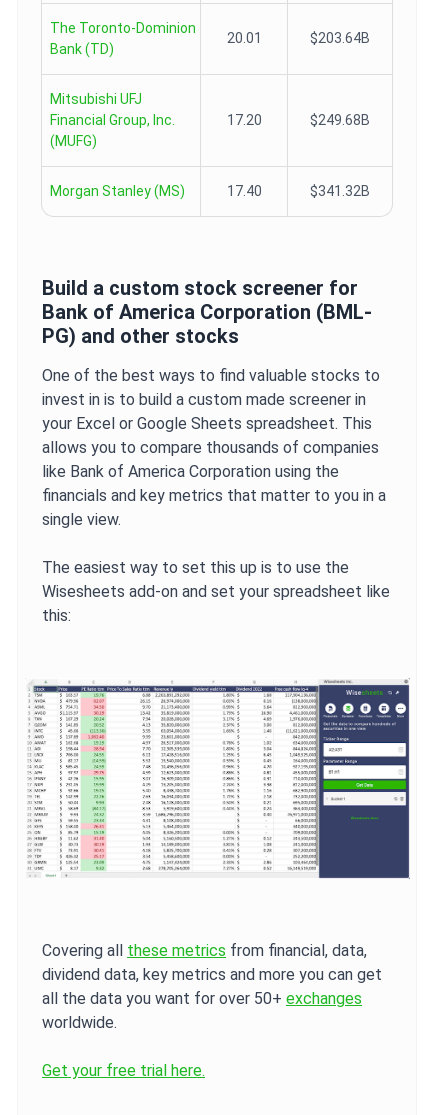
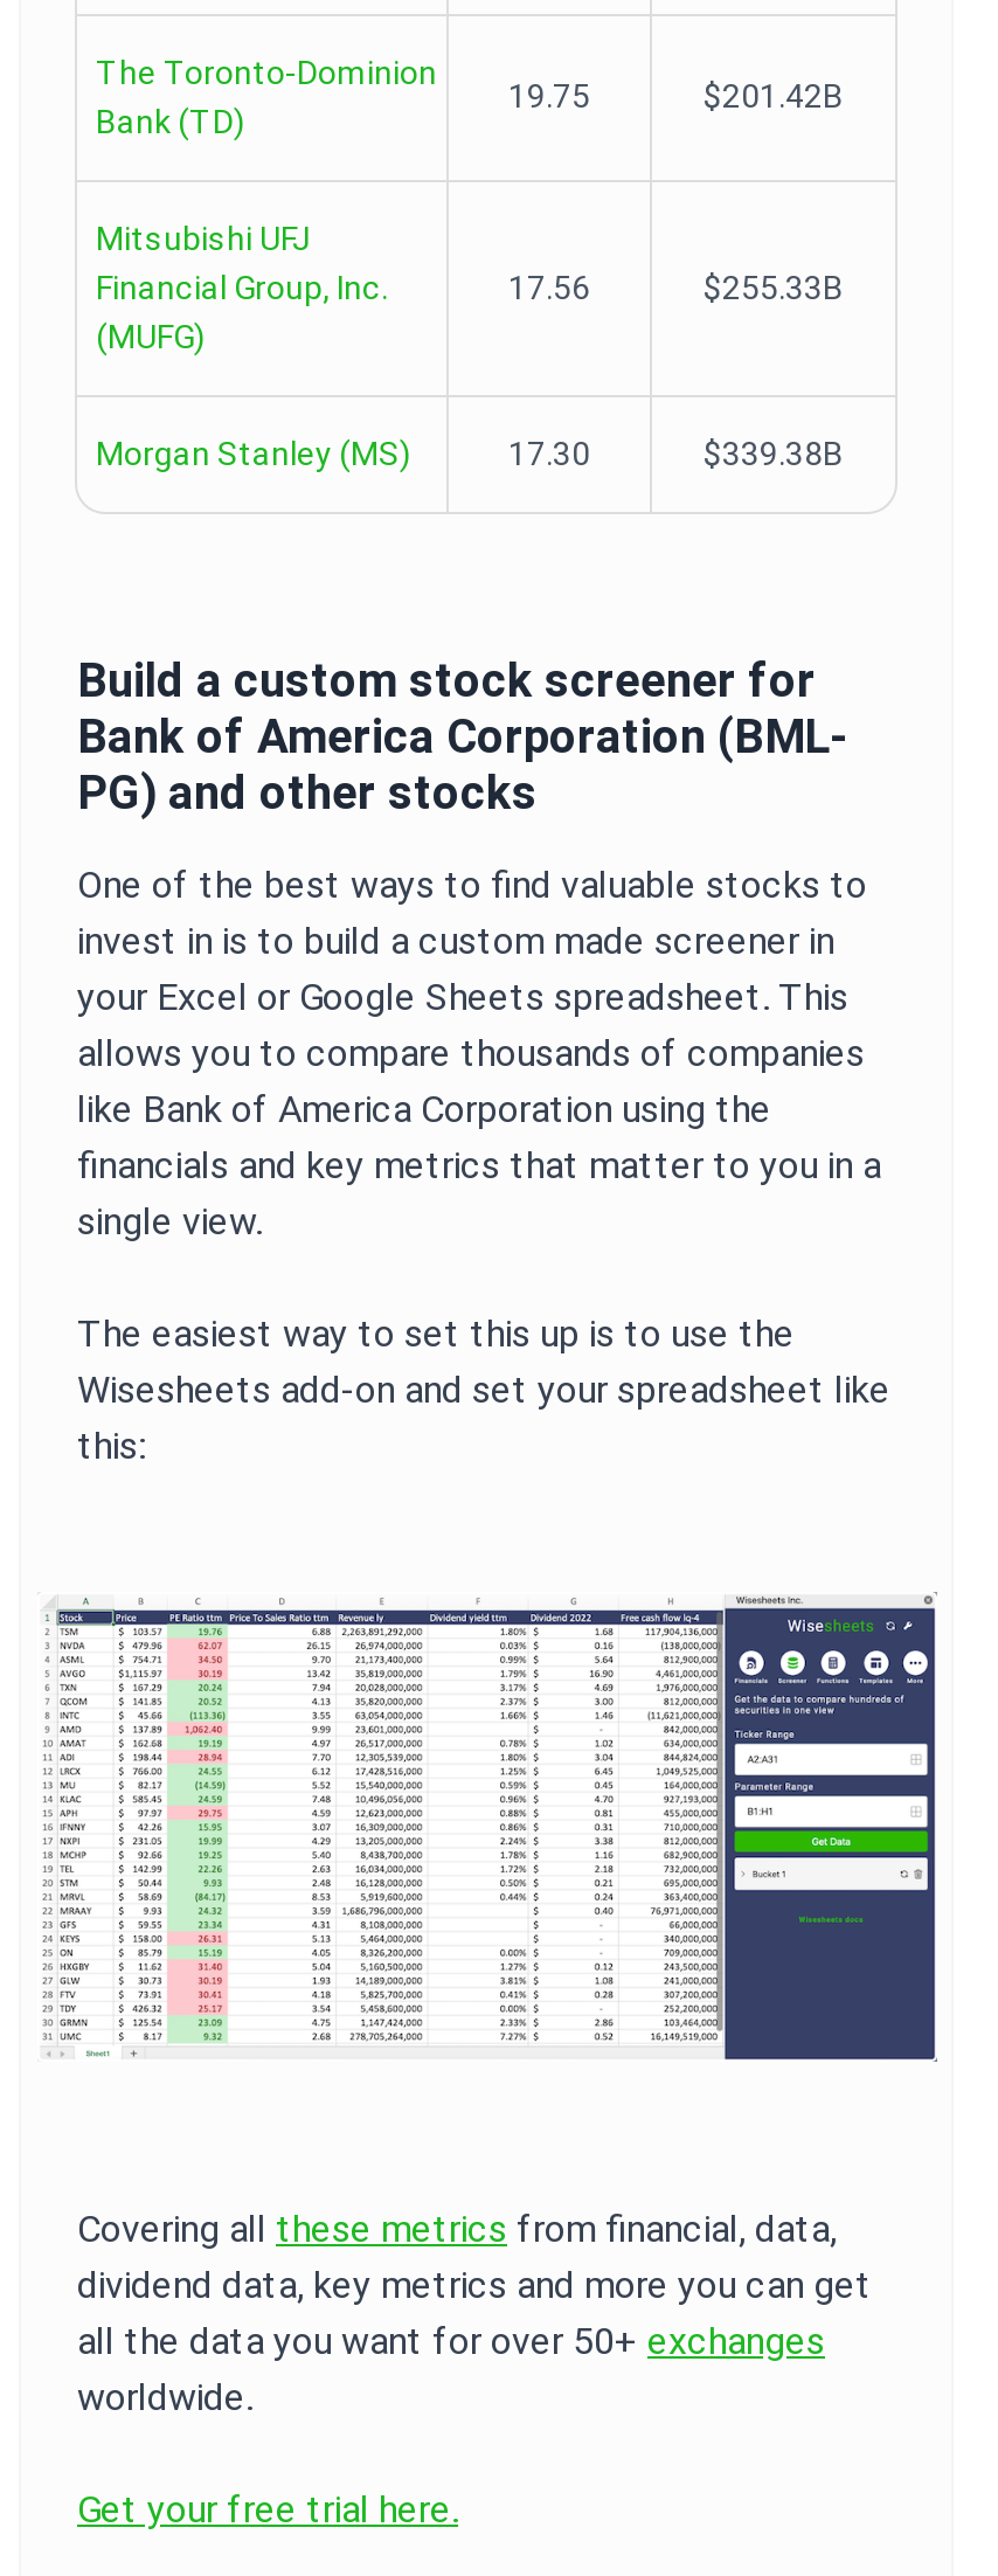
[226,30,370,46] 20.01 | $203.64B -> [508,77,844,115] 19.75 | $201.42B
[226,112,370,128] 17.20 | $249.68B -> [508,269,844,306] 17.56 | $255.33B
[226,183,370,199] 17.40 | $341.32B -> [508,435,844,472] 17.30 | $339.38B

